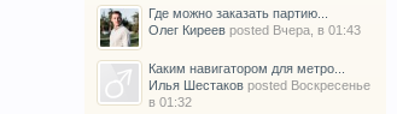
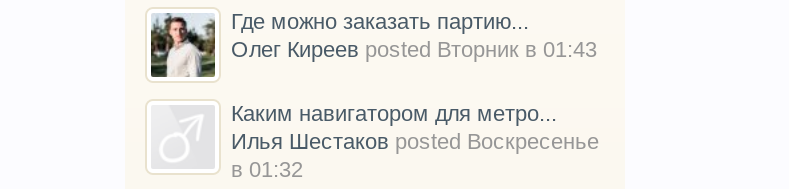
[148,23,361,37] Олег Киреев posted Вчера, в 01:43 -> [231,37,597,61] Олег Киреев posted Вторник в 01:43

